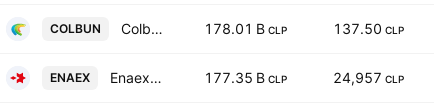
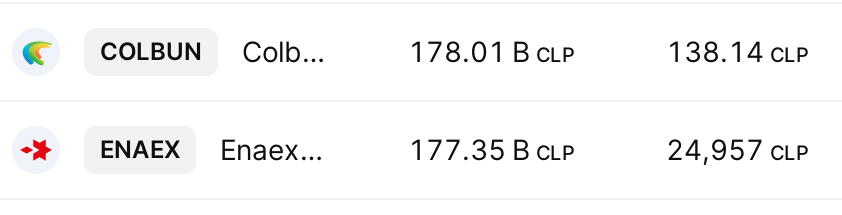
[333,20,404,37] 137.50 CLP -> [666,34,808,68] 138.14 CLP

